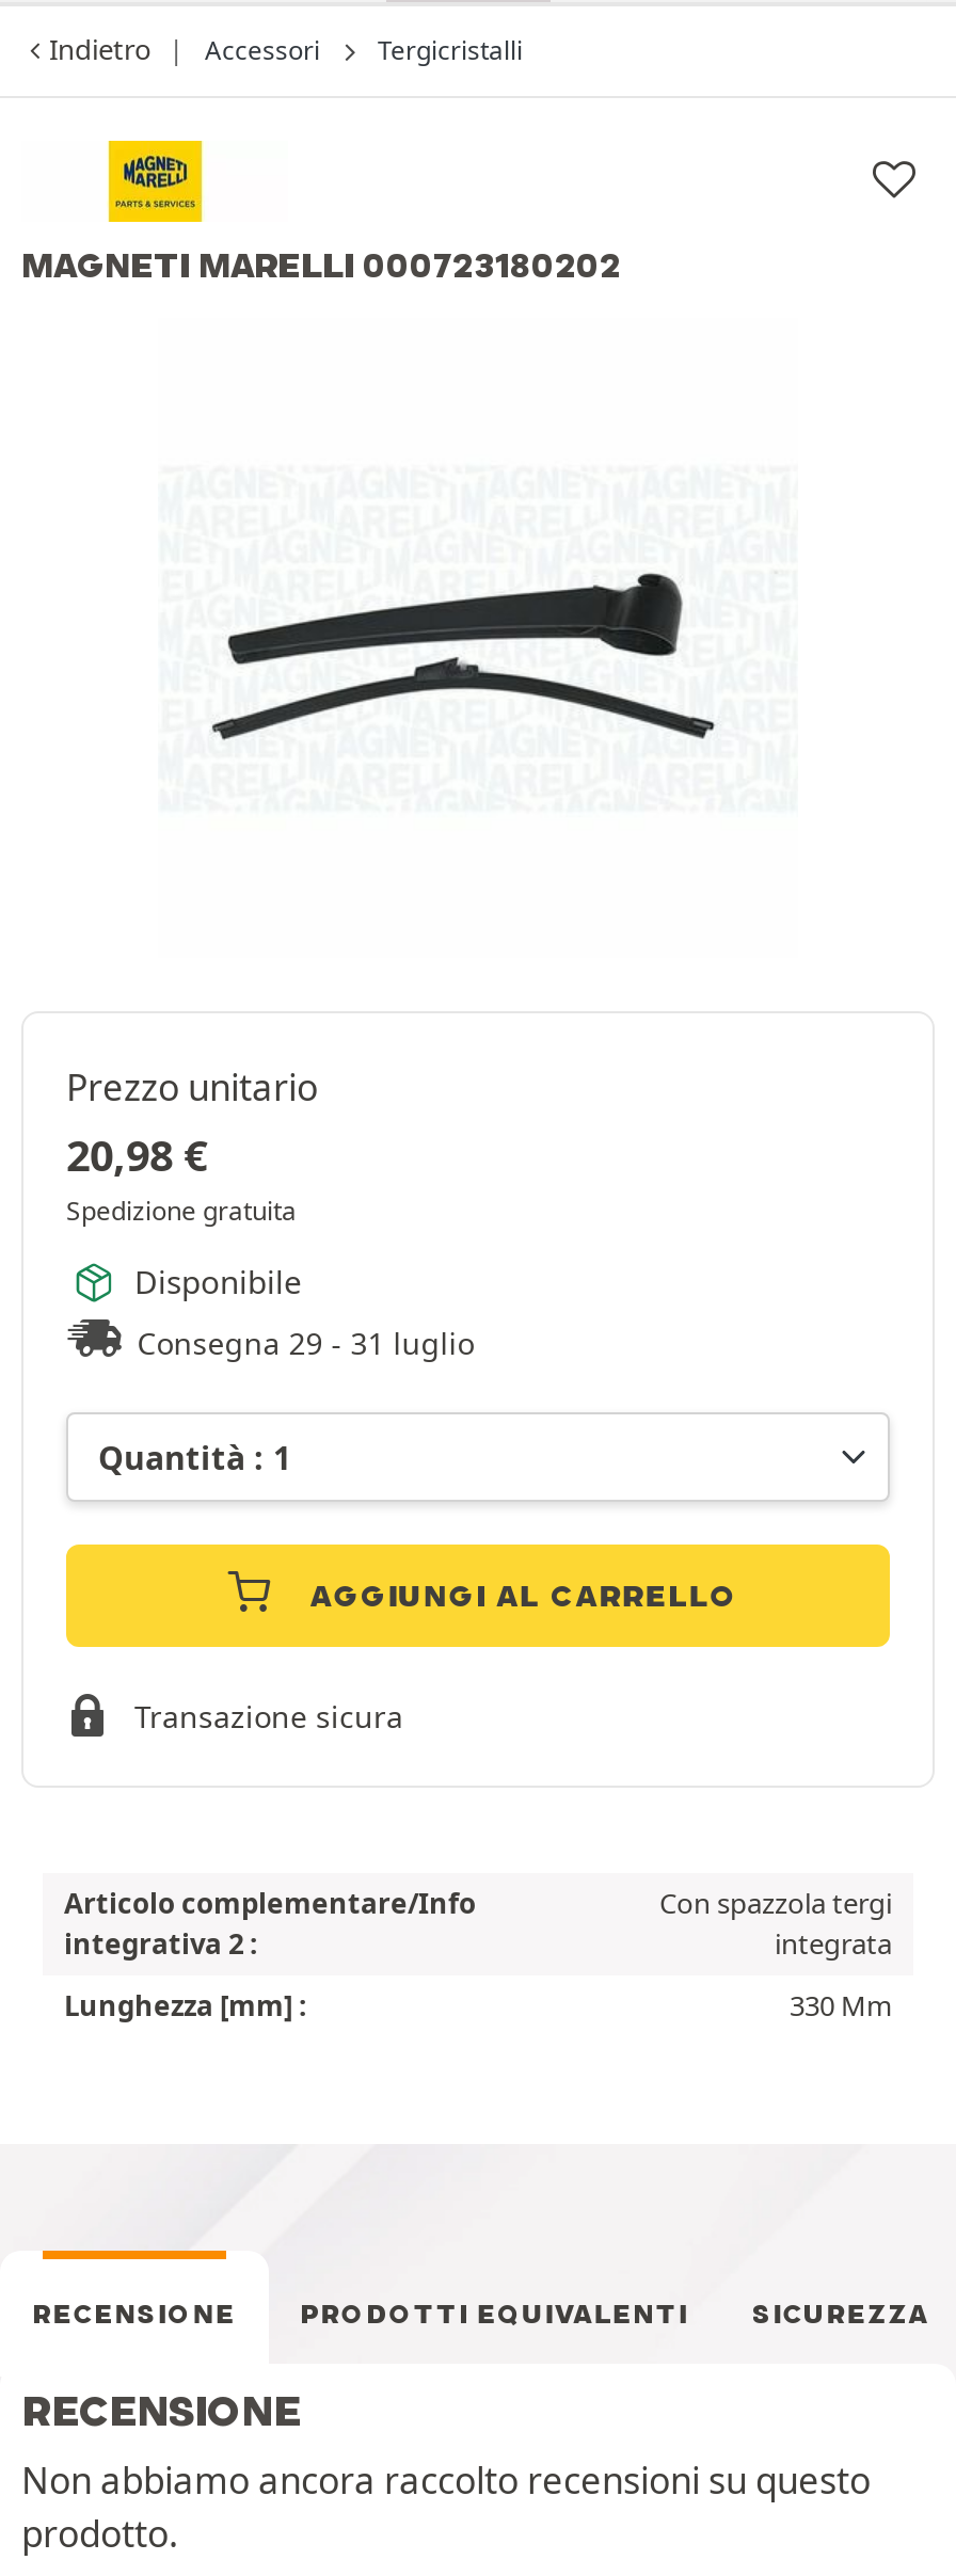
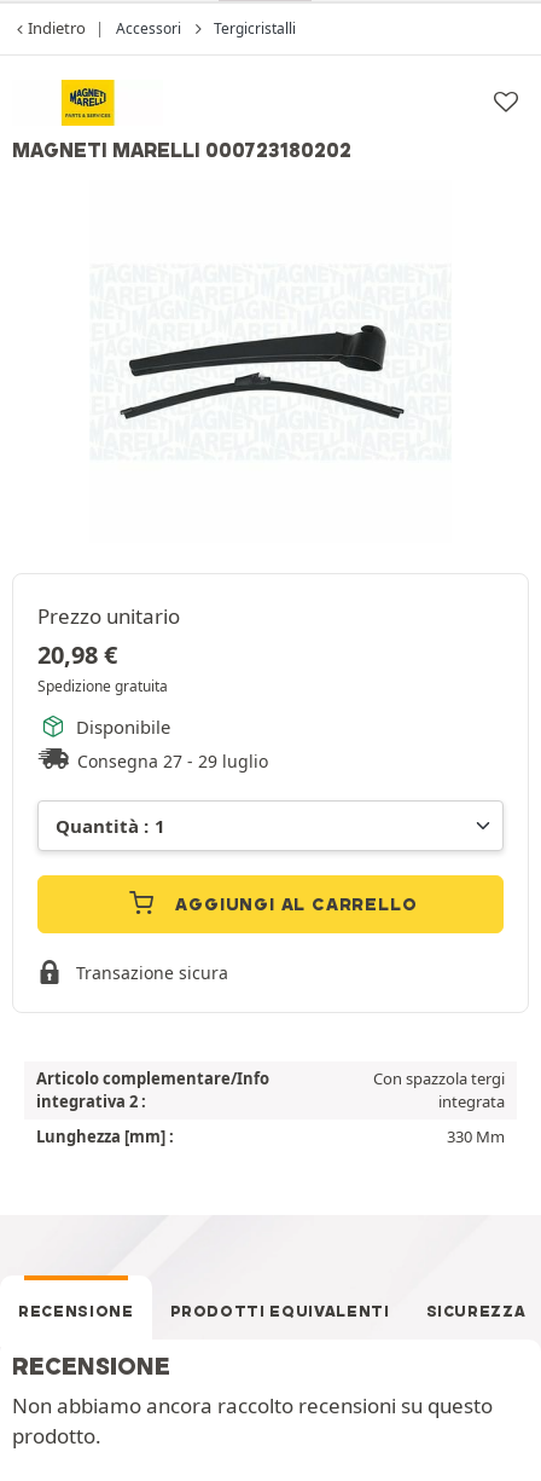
[137,1322,474,1362] Consegna 29 - 31 luglio -> [78,749,268,772] Consegna 27 - 29 luglio

